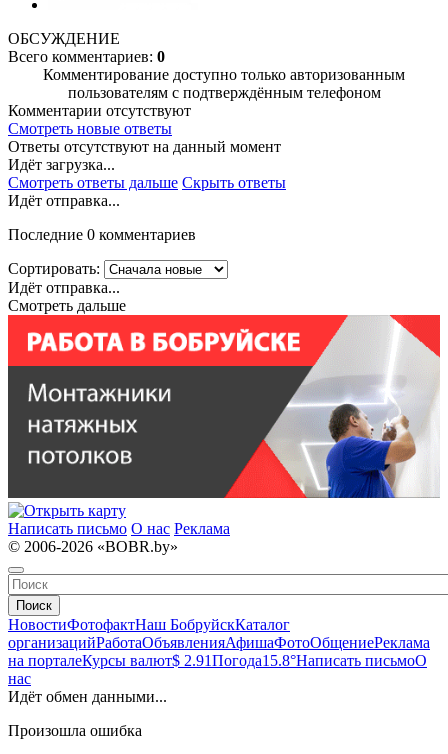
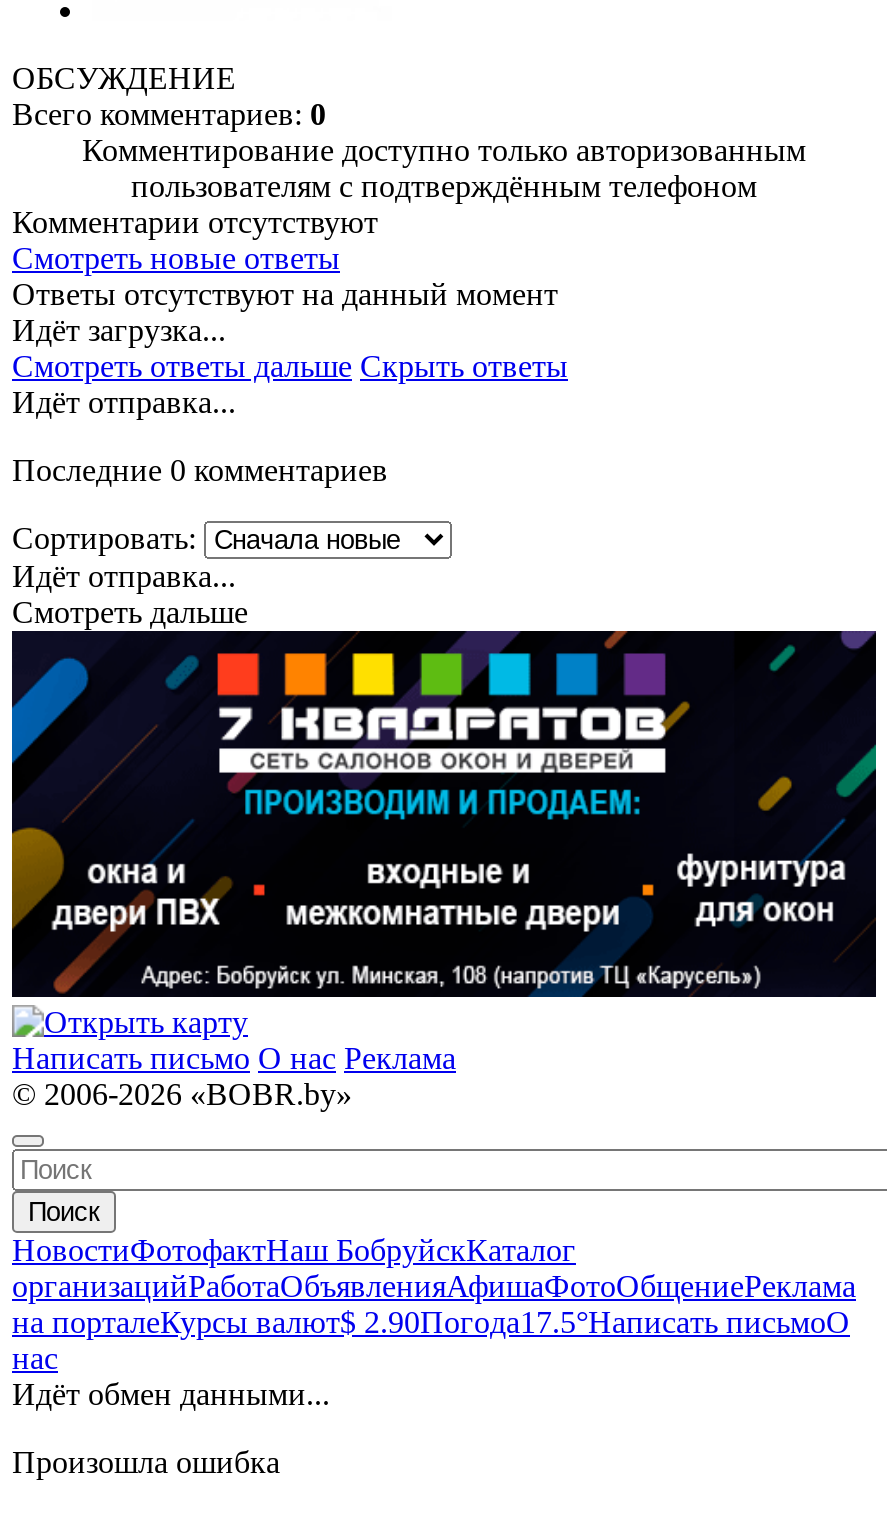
[7,314,441,499] [image] -> [10,629,878,999] [image]
[8,652,427,669] на порталеКурсы валют$ 2.91Погода15.8°Написать письмоО -> [12,1305,850,1339] на порталеКурсы валют$ 2.90Погода17.5°Написать письмоО

